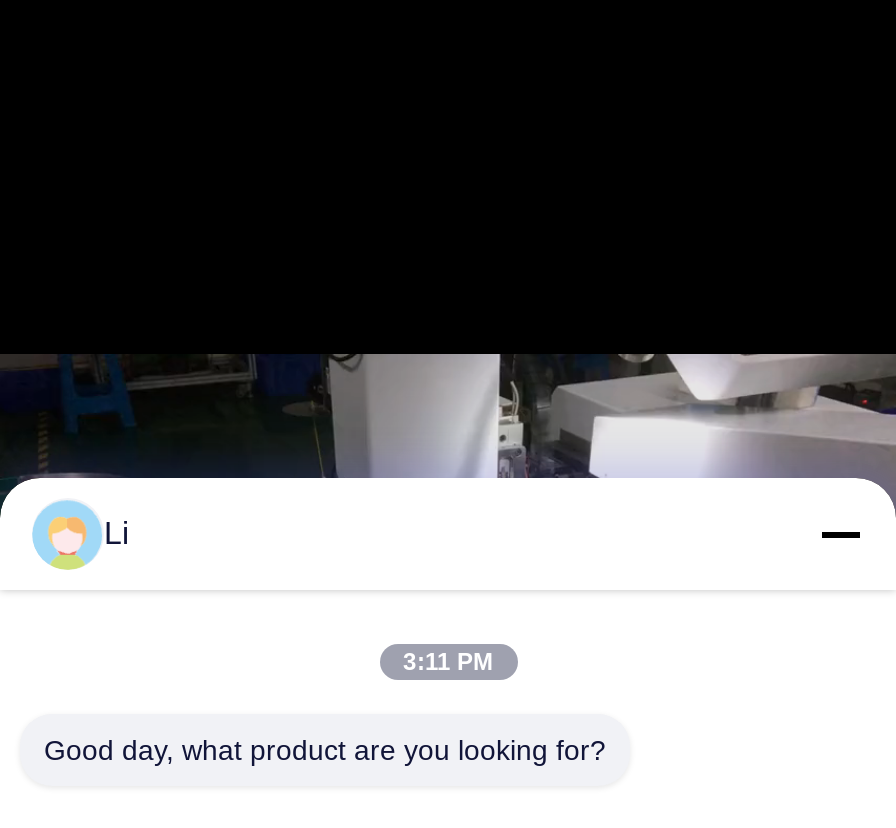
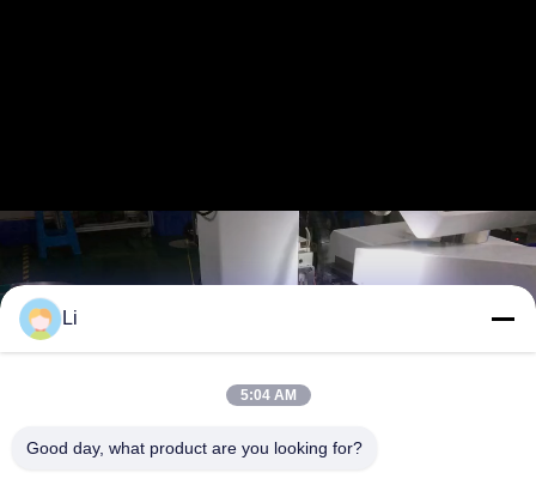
[403,648,493,676] 3:11 PM -> [240,387,296,404] 5:04 AM

